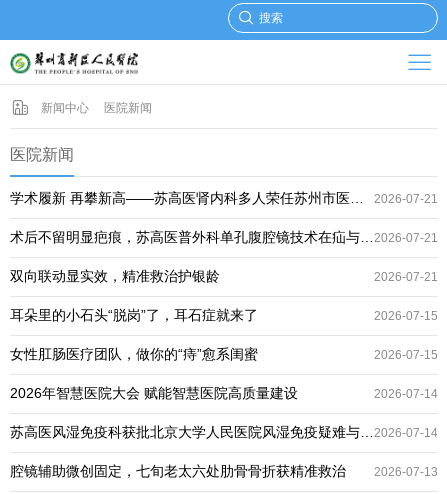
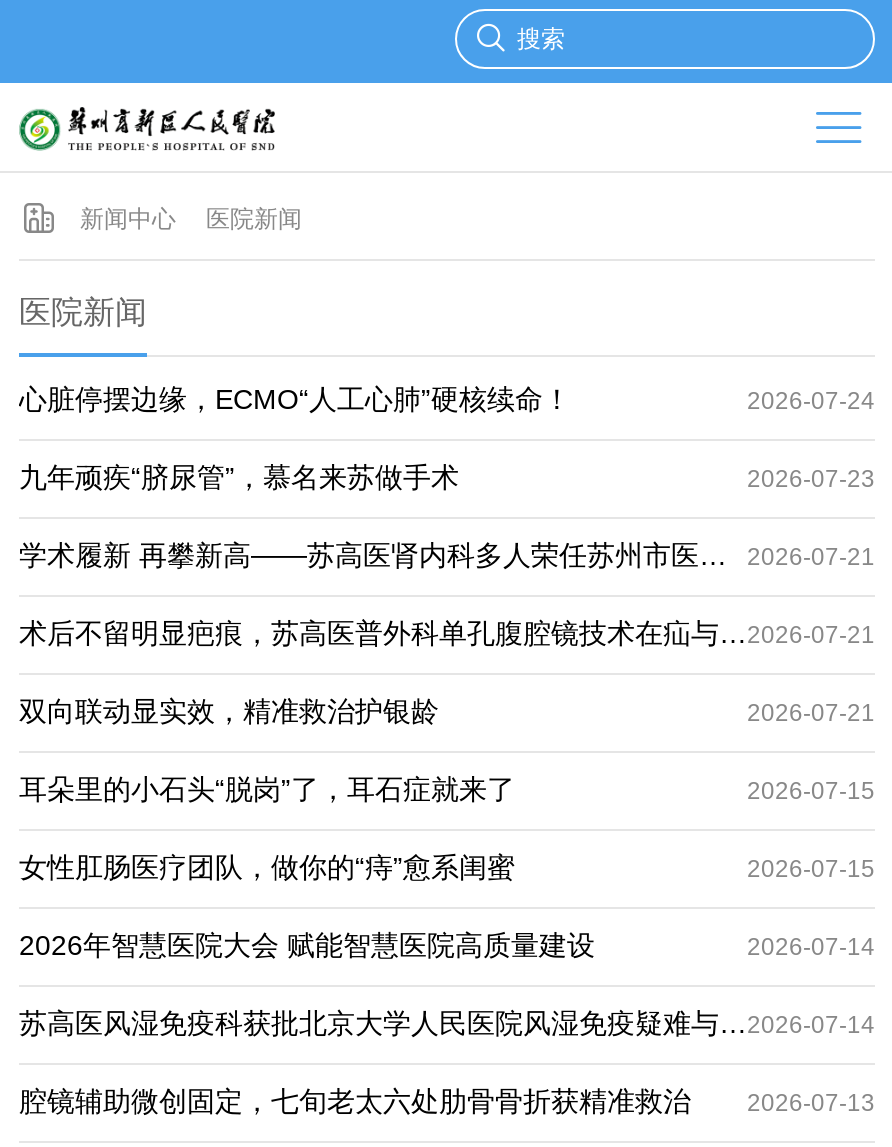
none -> [19,383,875,493] 心脏停摆边缘，ECMO“人工心肺”硬核续命！ | 2026-07-24 | 九年顽疾“脐尿管”，慕名来苏做手术 | 2026-07-23

